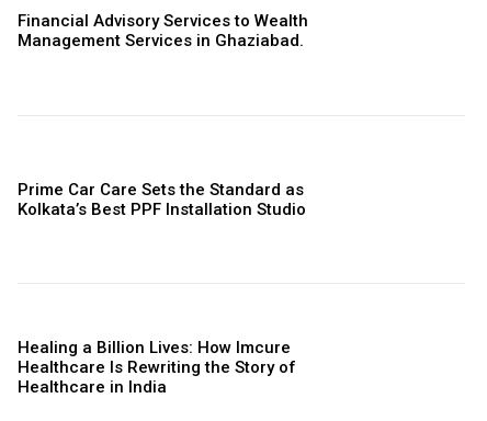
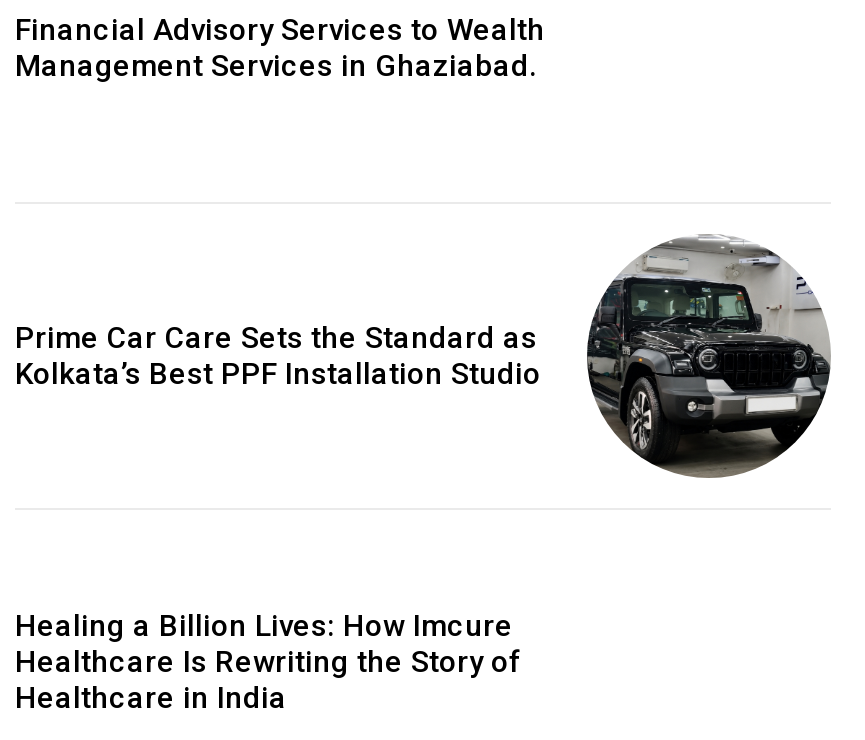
none -> [585,234,833,480] [image]

